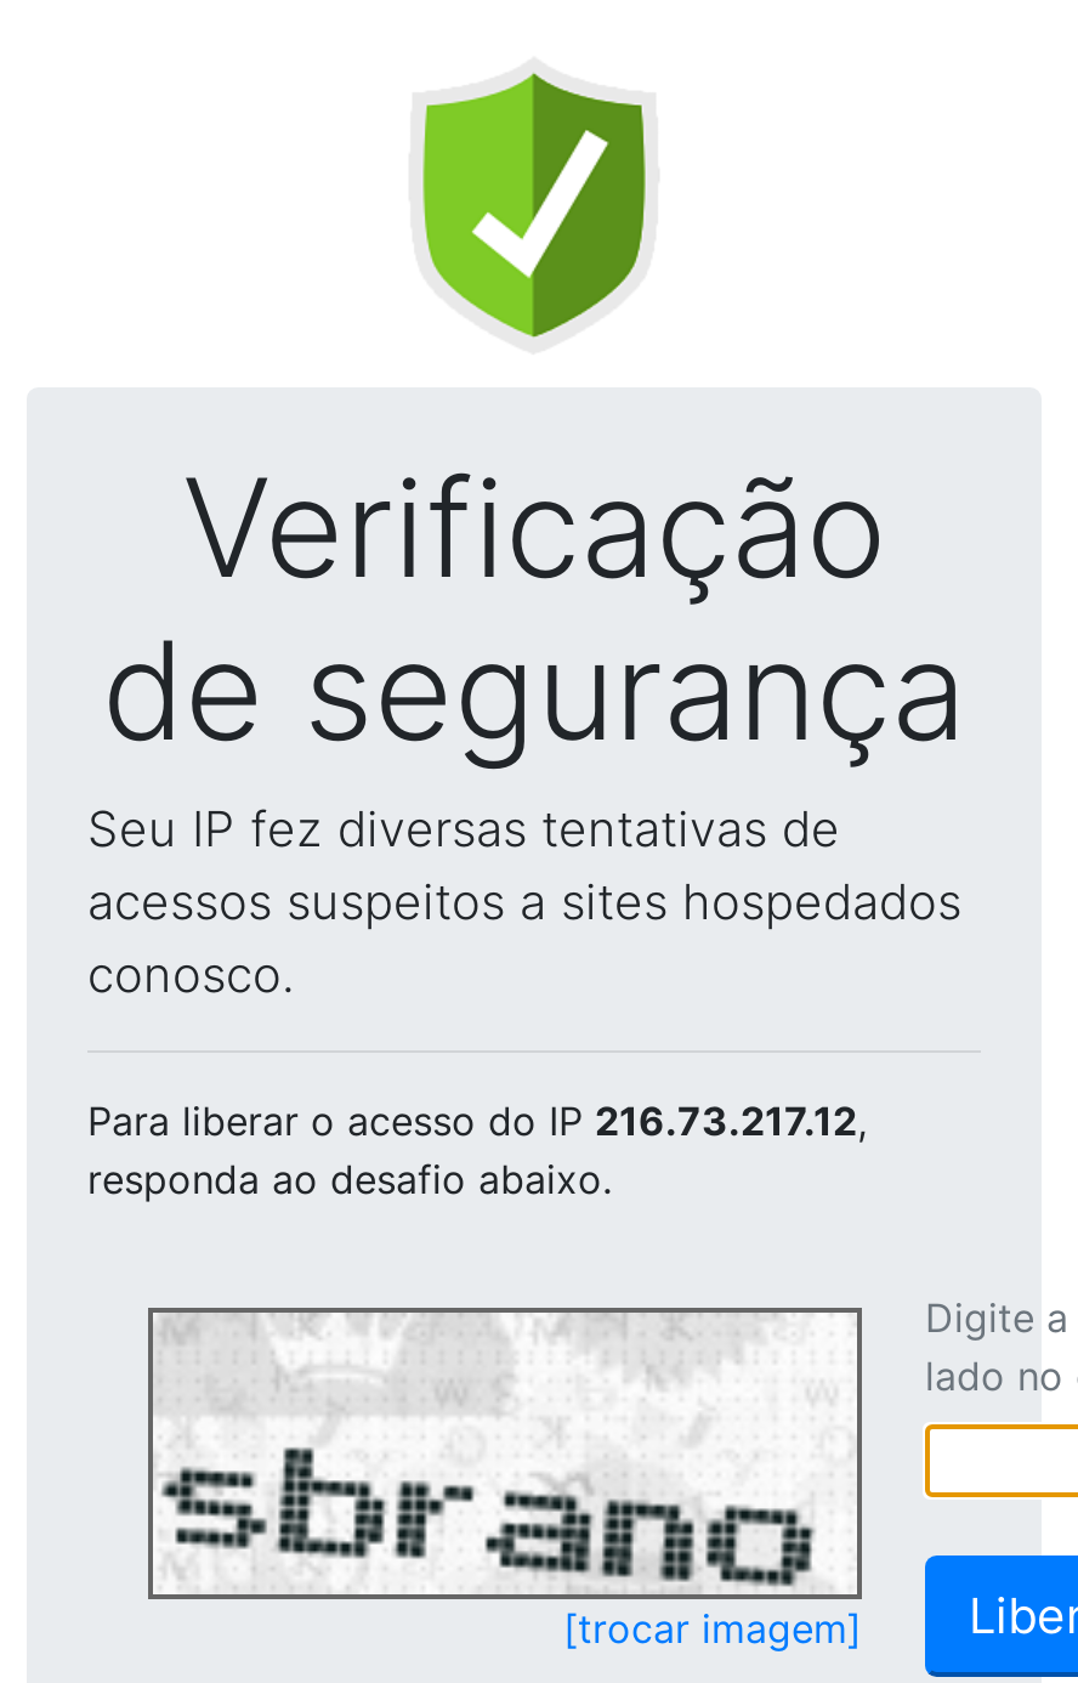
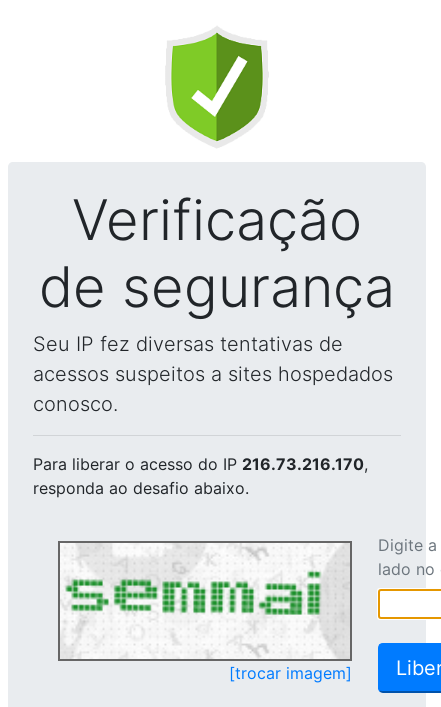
[87,1096,867,1145] Para liberar o acesso do IP 216.73.217.12, -> [33,454,368,474] Para liberar o acesso do IP 216.73.216.170,
[160,1317,852,1589] [image] -> [62,544,347,657] [image]

